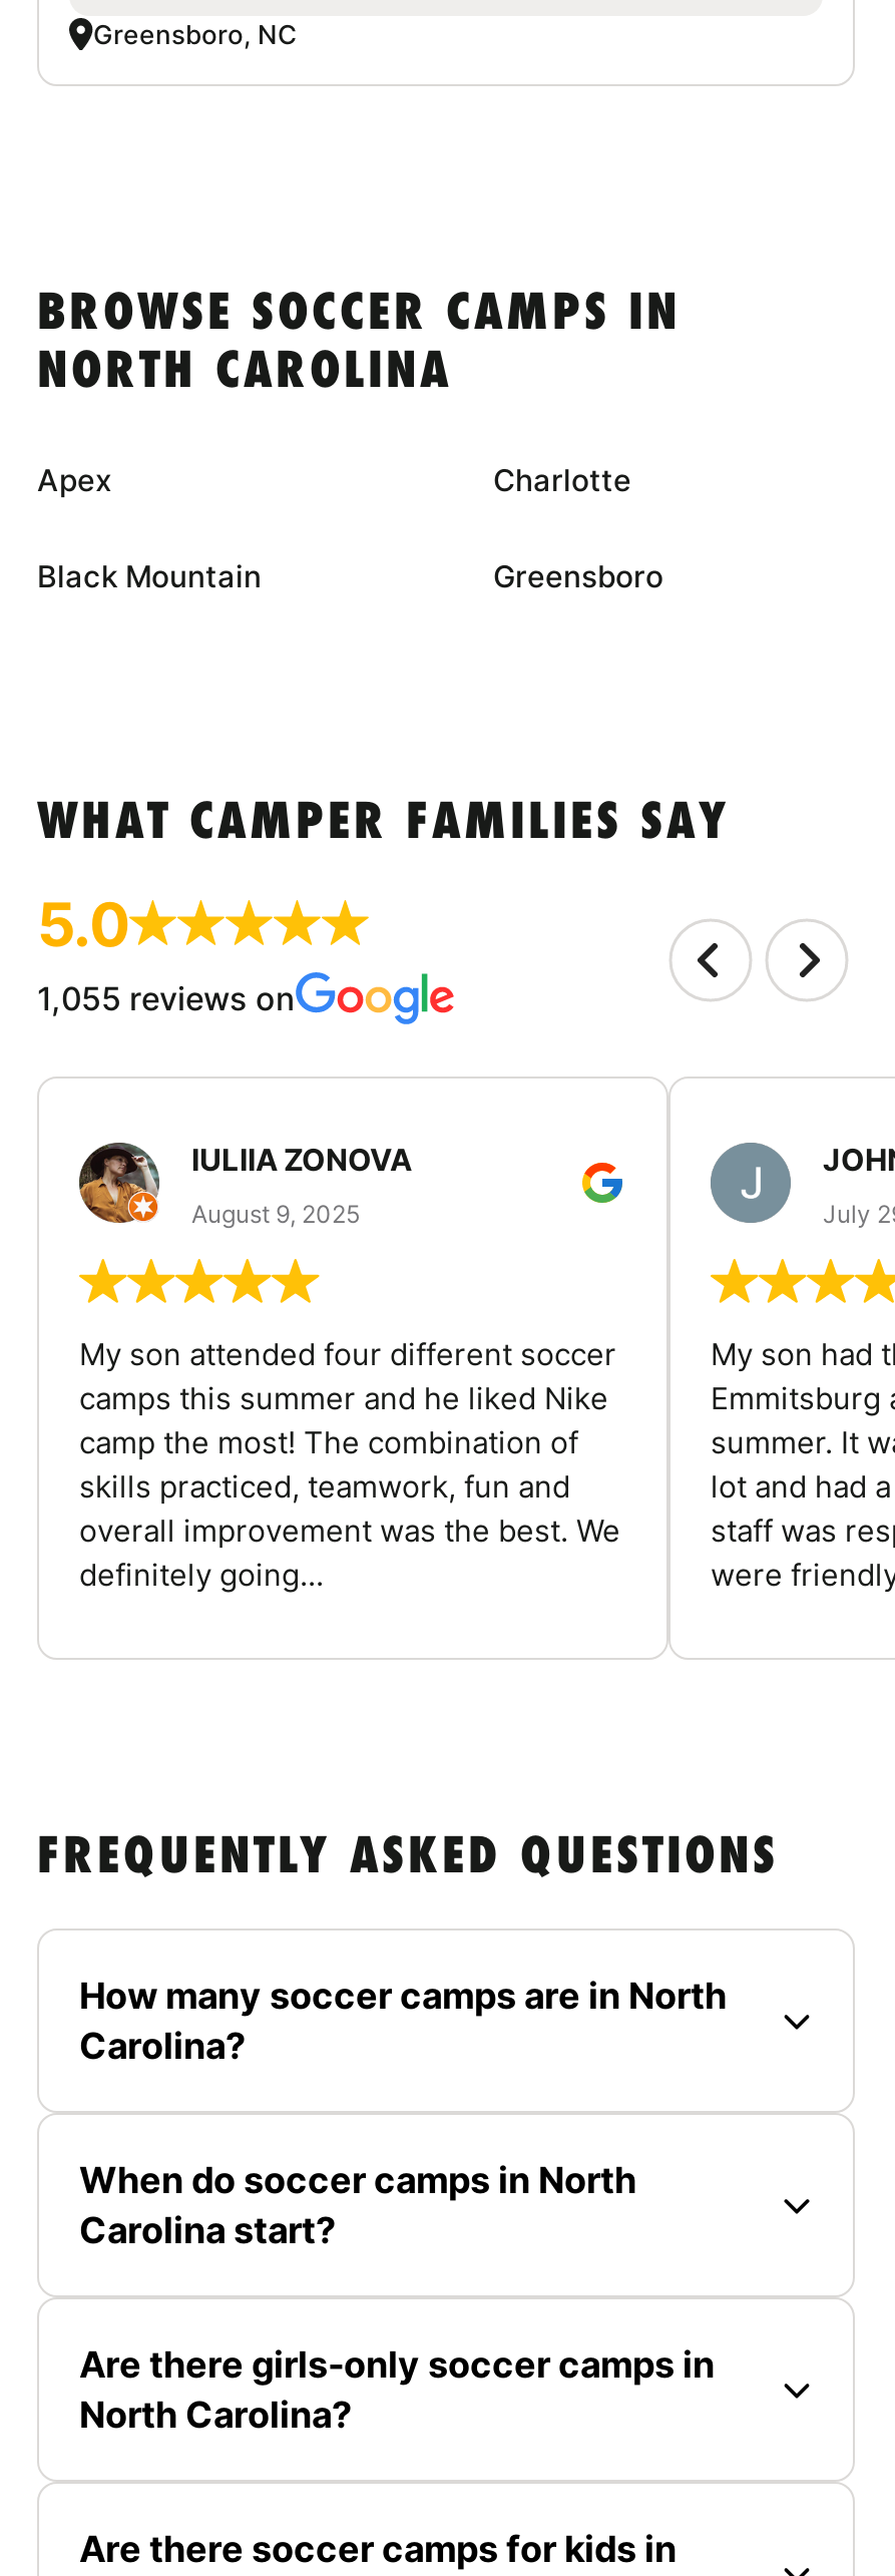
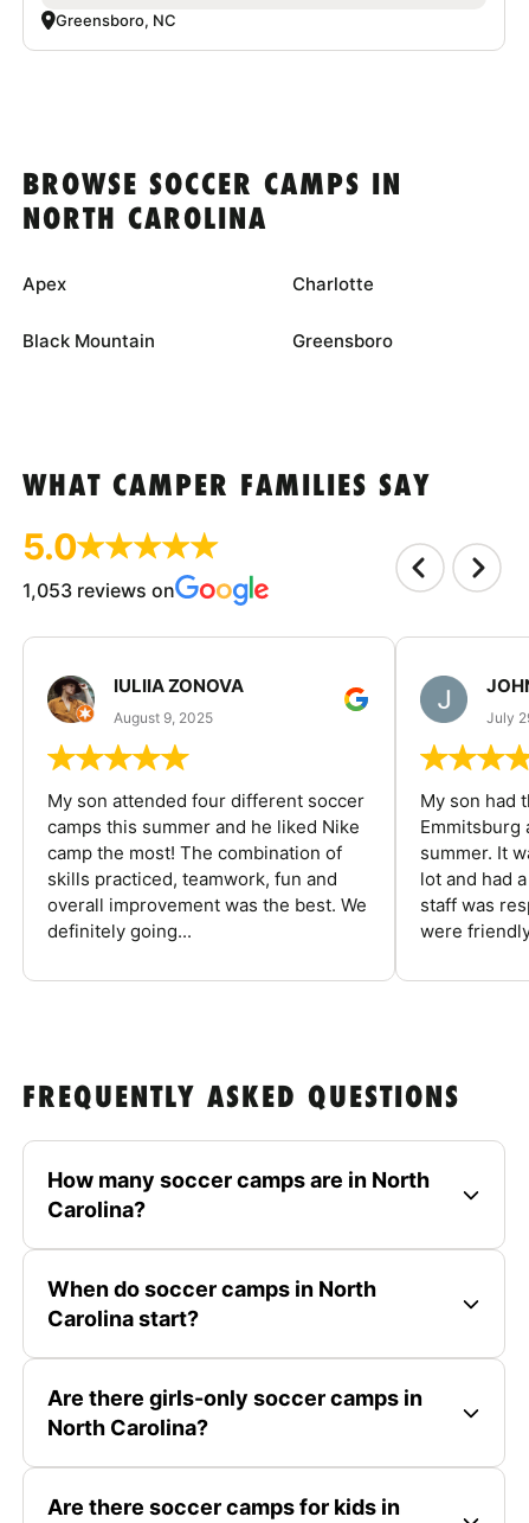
[37,977,296,1017] 1,055 reviews on -> [22,578,175,601] 1,053 reviews on

